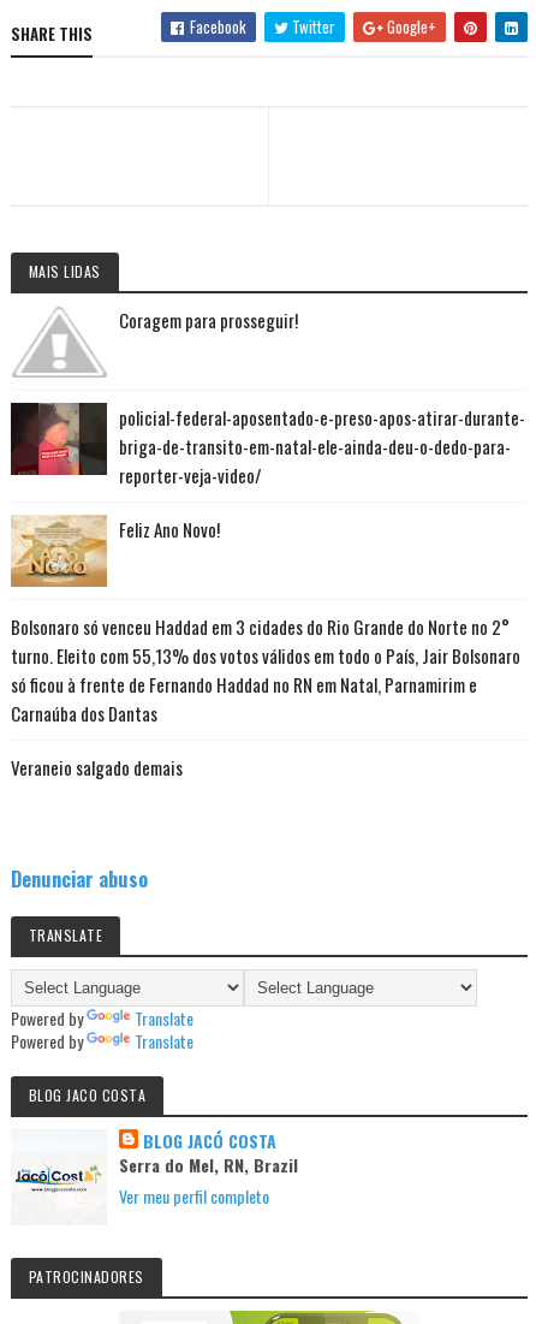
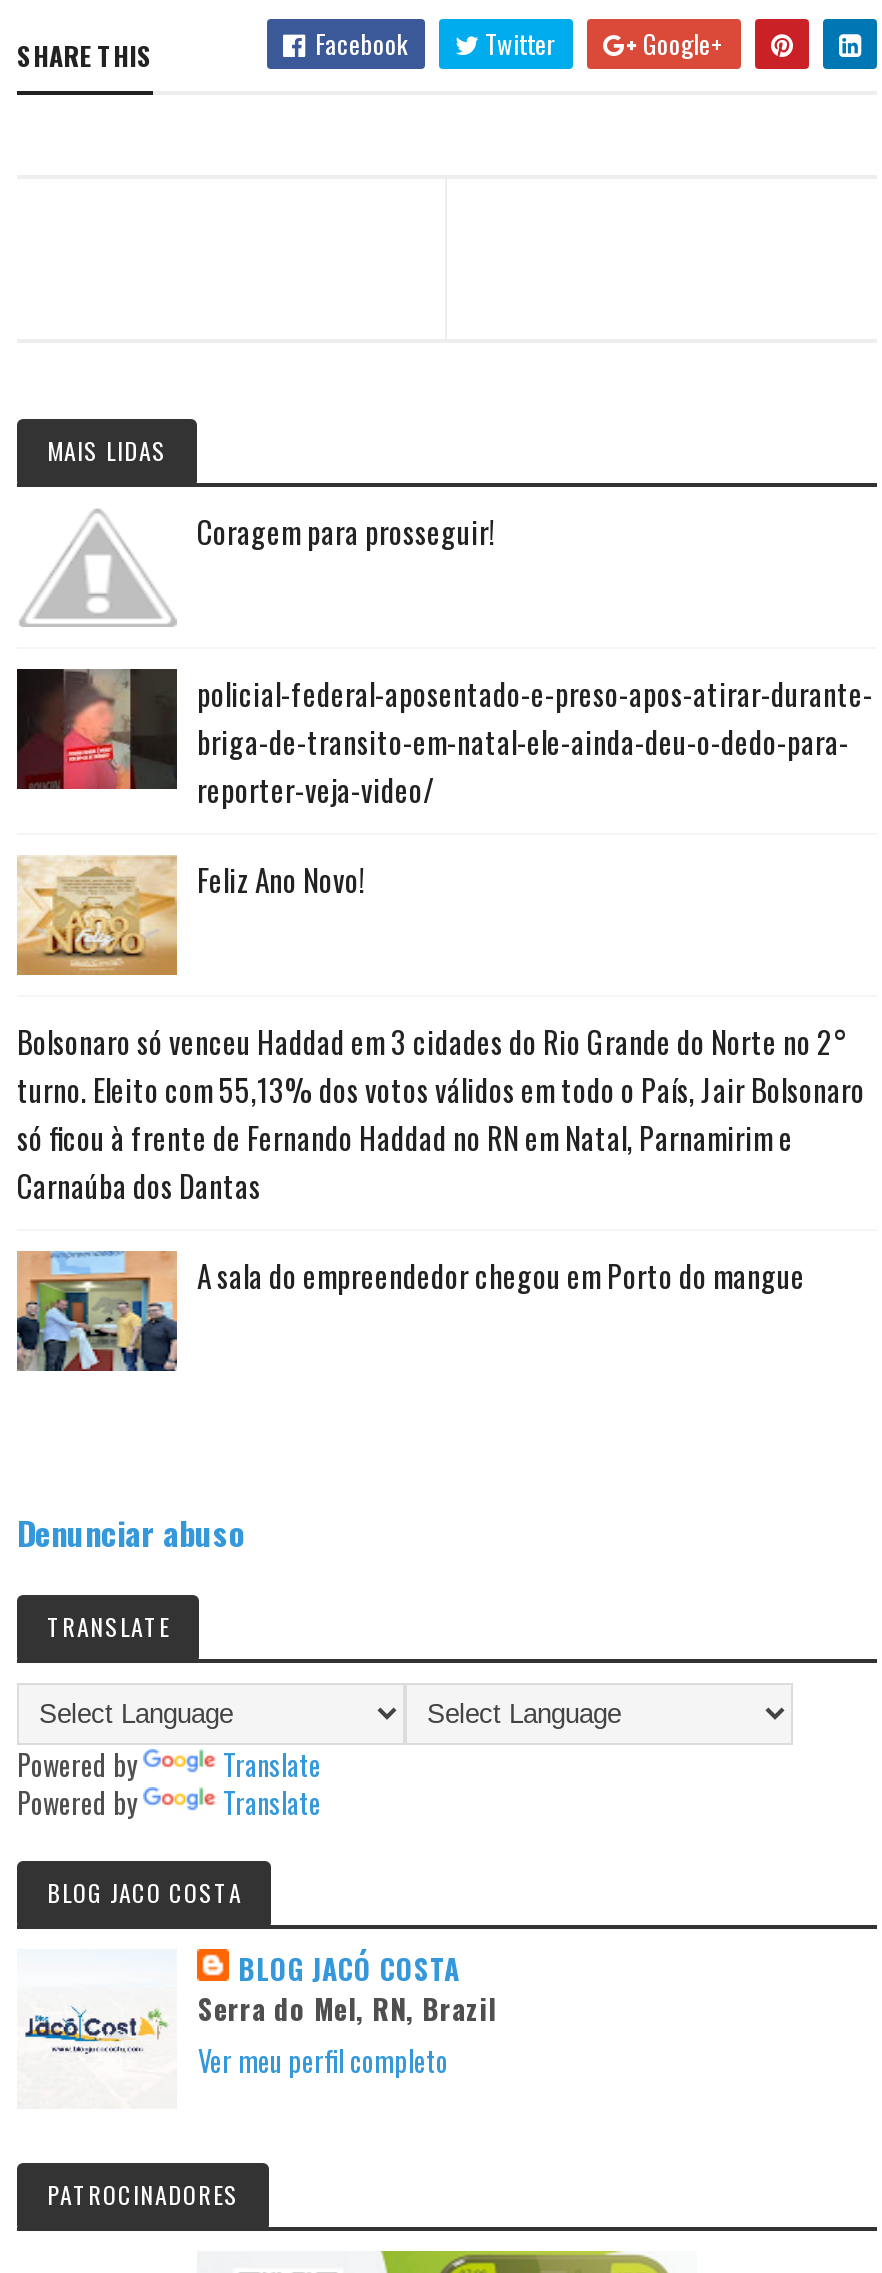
[11,754,183,781] Veraneio salgado demais -> [197,1253,805,1297] A sala do empreendedor chegou em Porto do mangue

